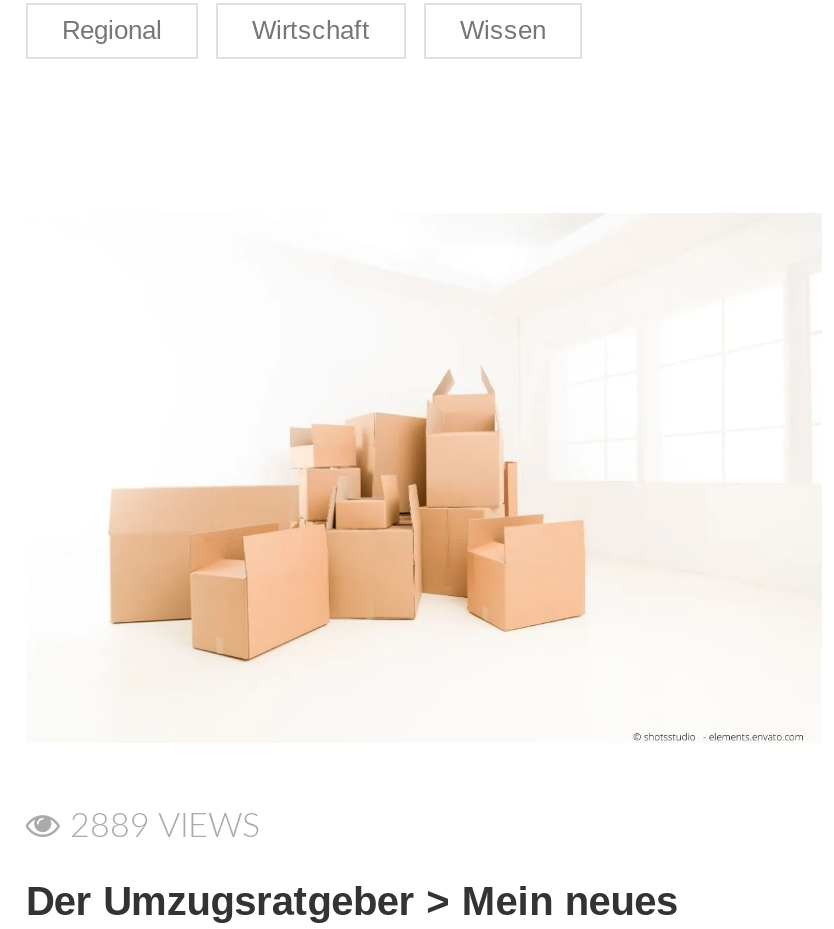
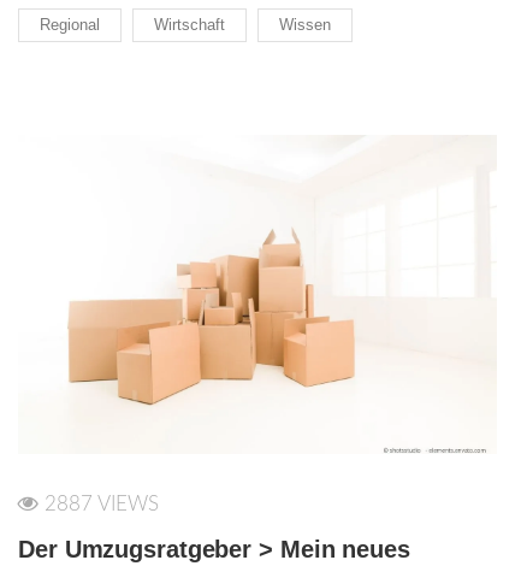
[70,810,260,844] 2889 VIEWS -> [45,494,159,515] 2887 VIEWS

